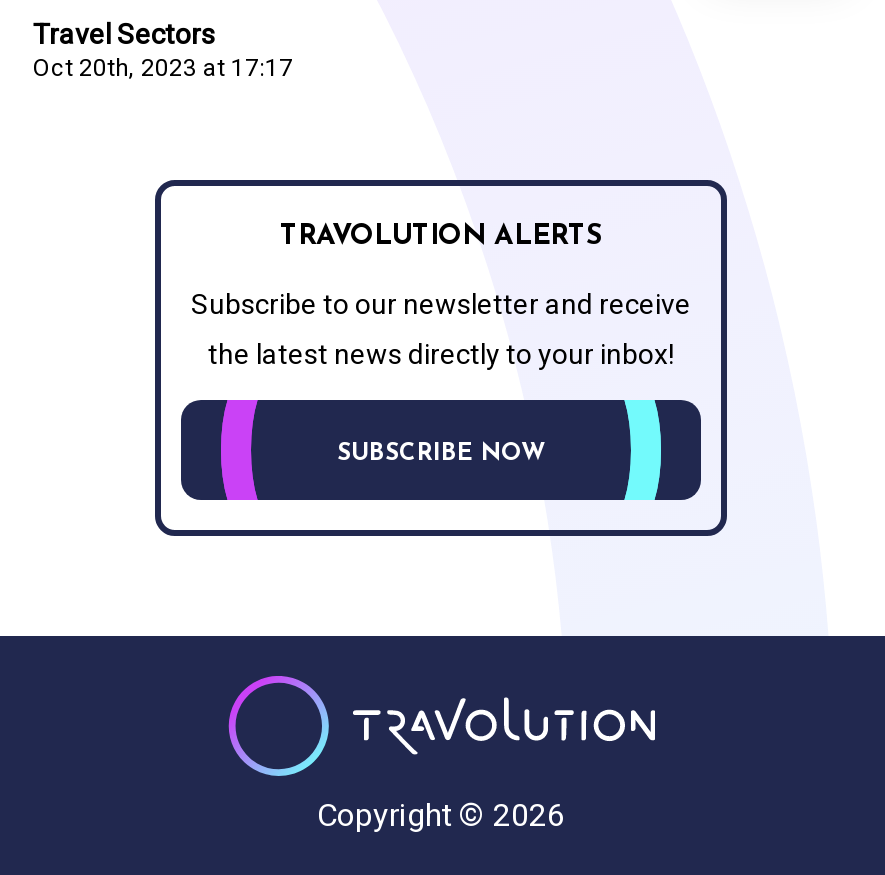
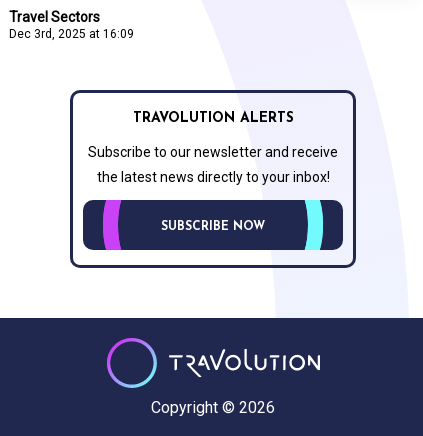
[33,54,293,82] Oct 20th, 2023 at 17:17 -> [9,27,134,41] Dec 3rd, 2025 at 16:09

